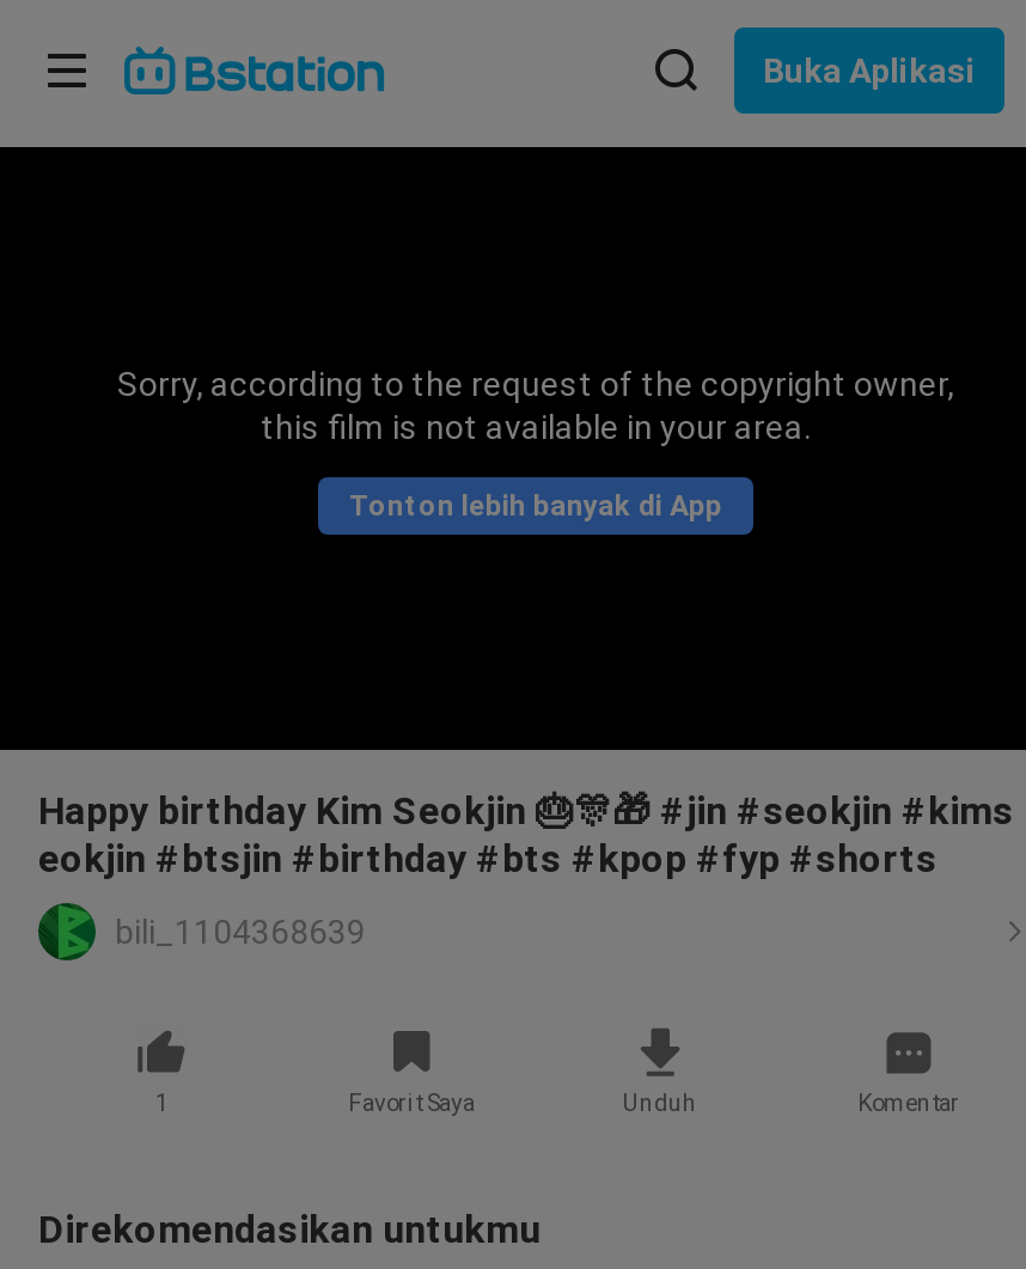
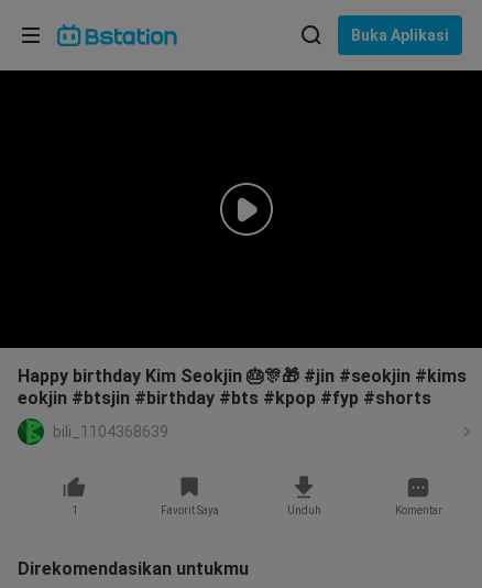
[117,365,954,523] Sorry, according to the request of the copyright owner, | this film is not available in your area. | Tonton lebih banyak di App -> none

